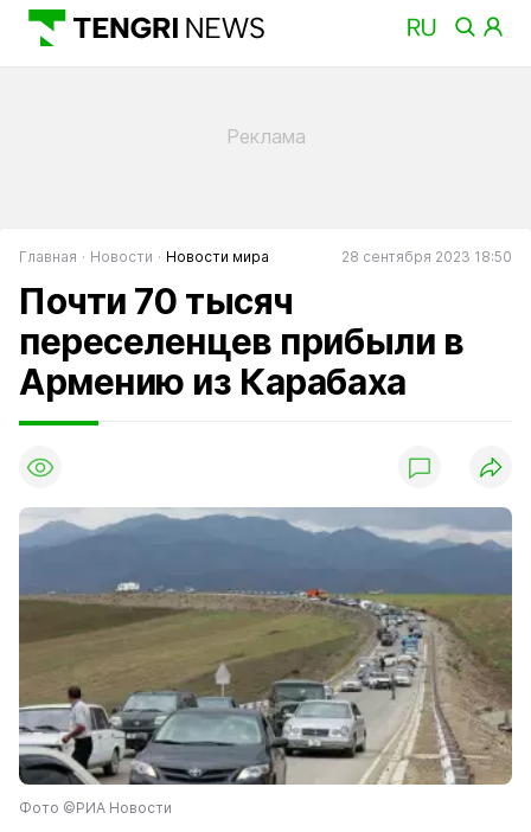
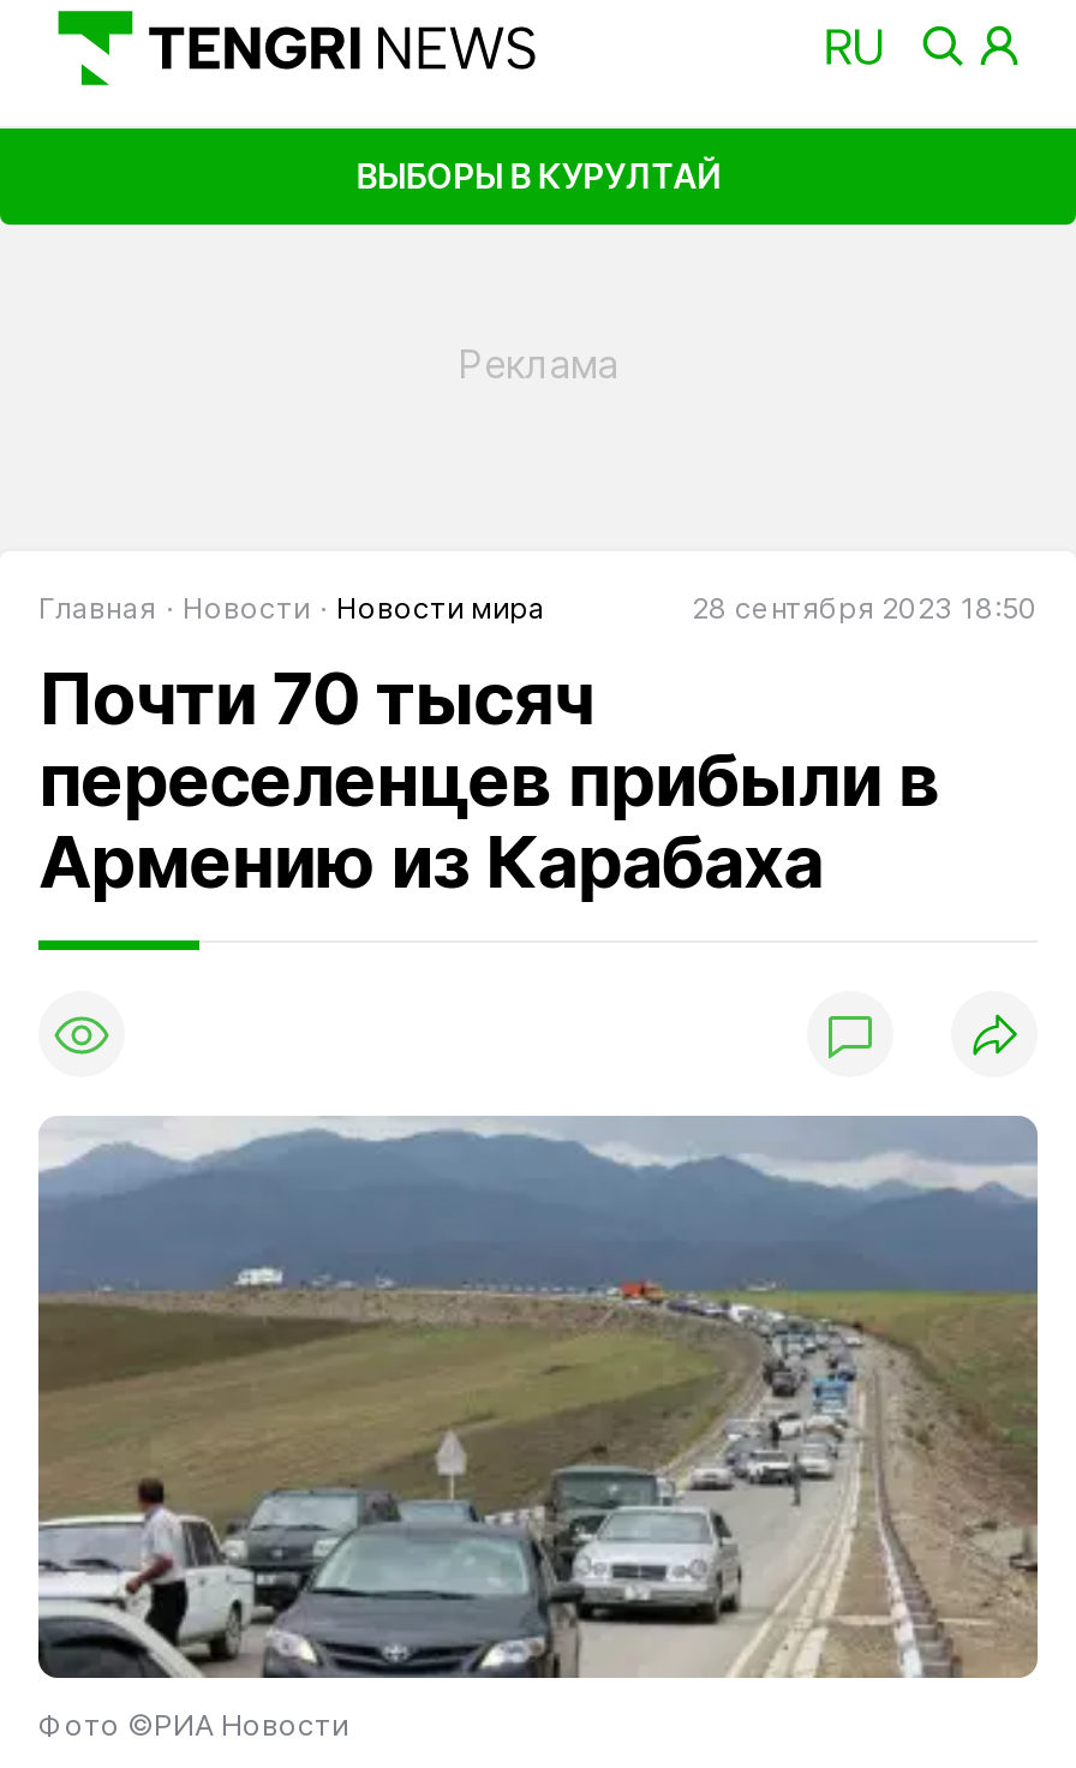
none -> [356,154,720,195] ВЫБОРЫ В КУРУЛТАЙ

